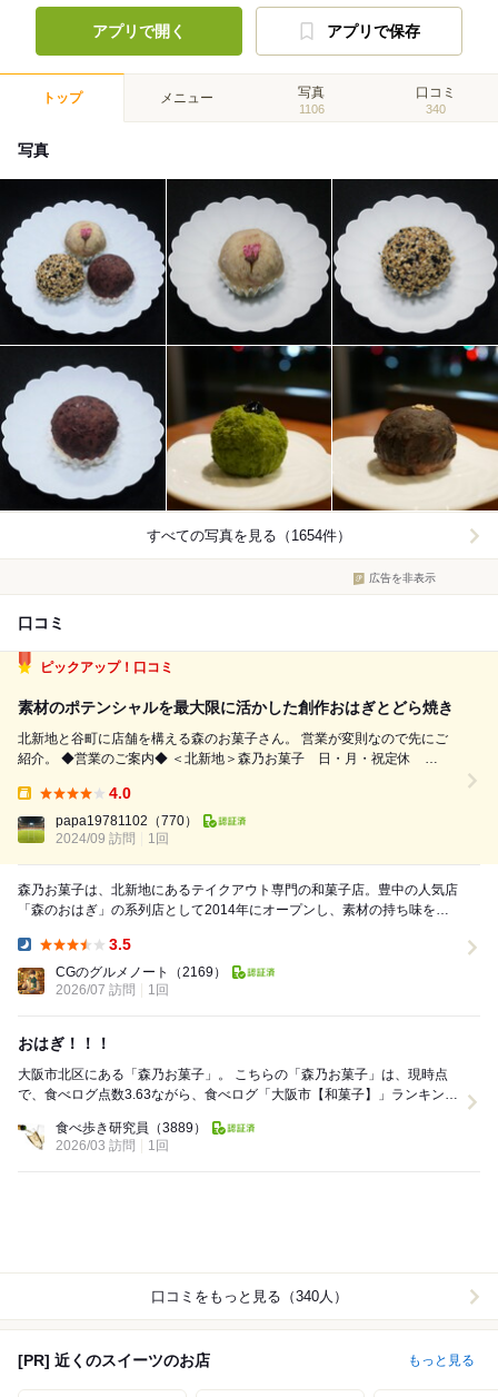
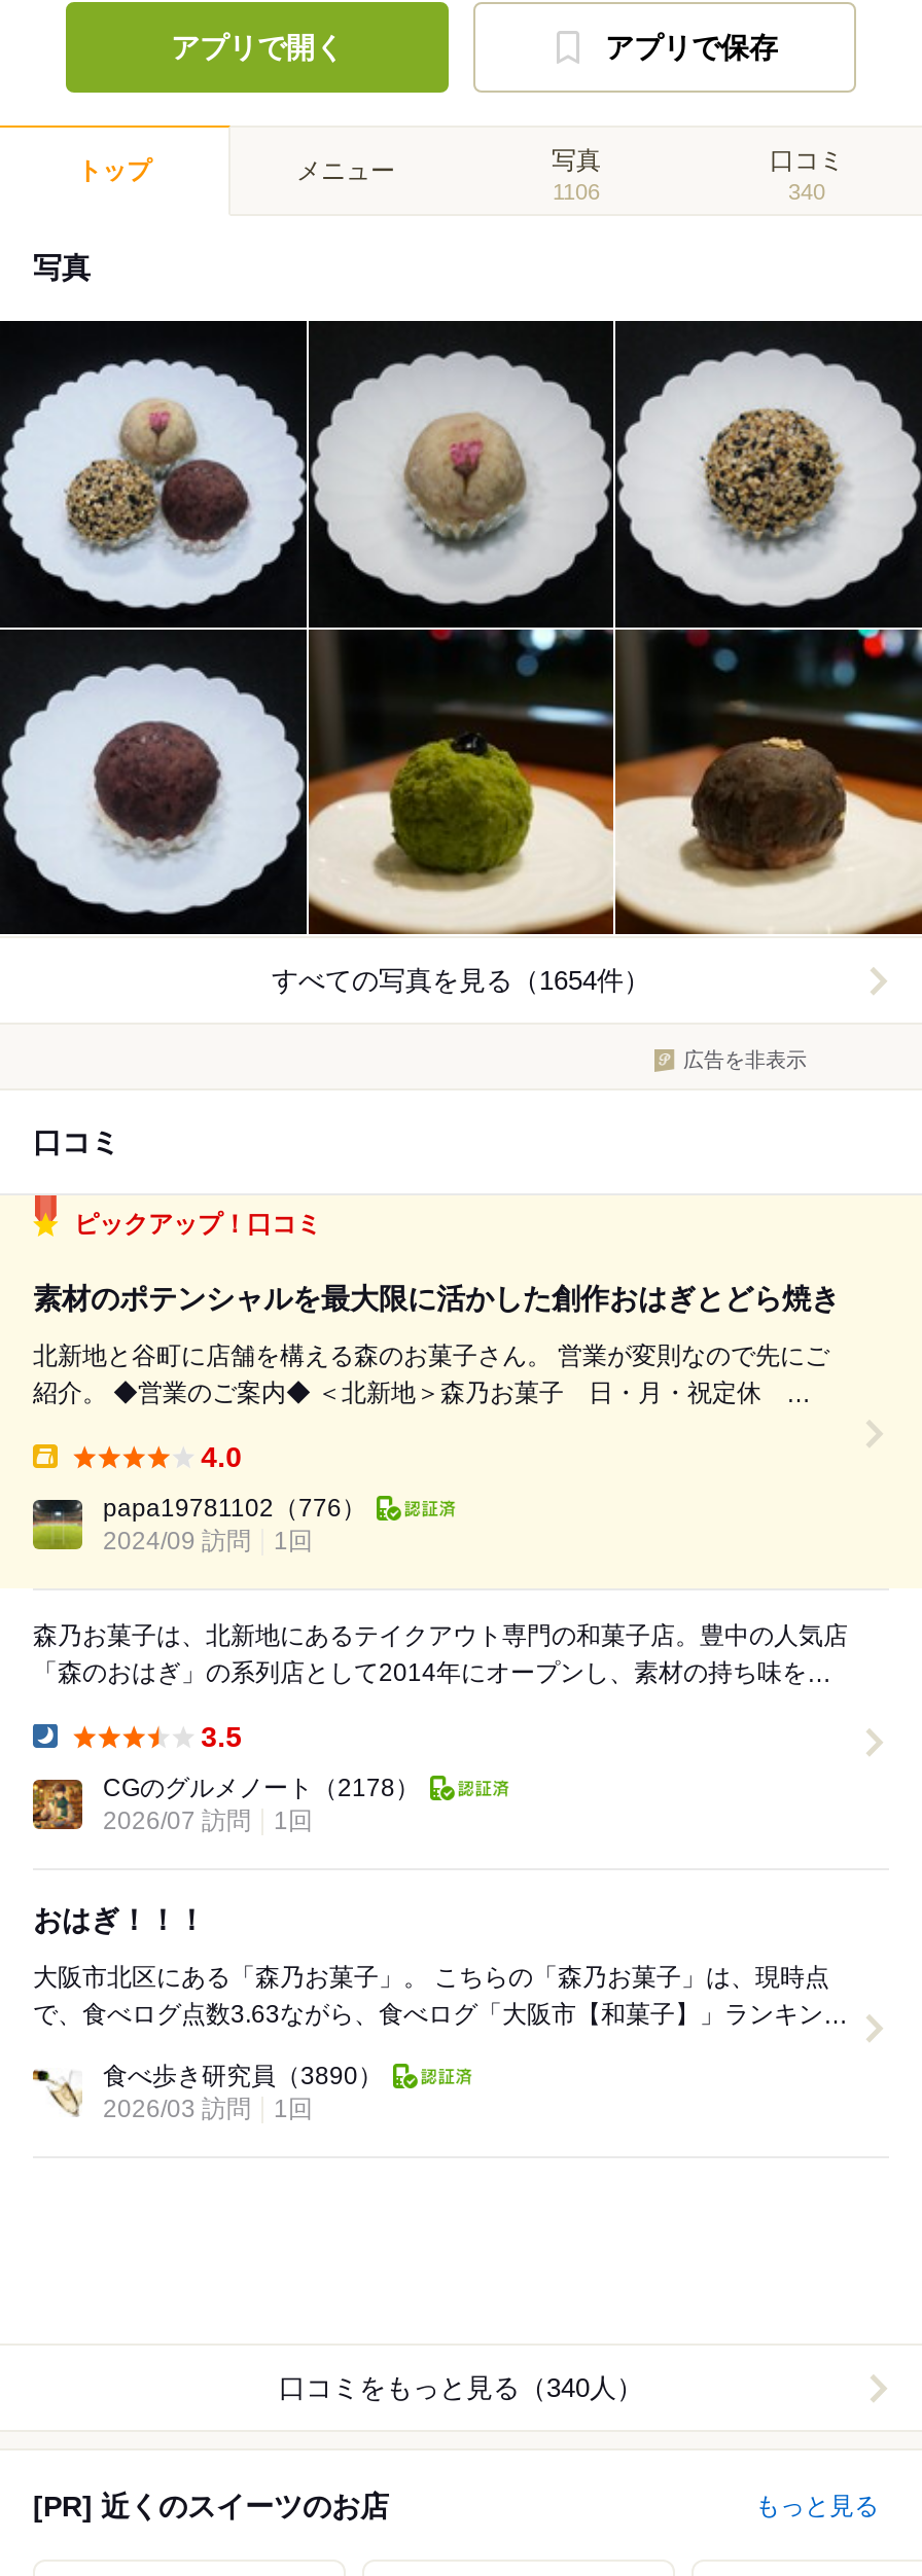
[56,813,198,829] papa19781102（770） -> [103,1494,366,1523] papa19781102（776）
[56,965,227,980] CGのグルメノート（2169） -> [103,1774,420,1803] CGのグルメノート（2178）
[56,1120,207,1136] 食べ歩き研究員（3889） -> [103,2062,383,2091] 食べ歩き研究員（3890）

